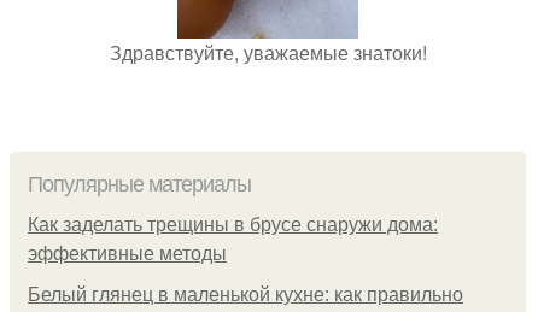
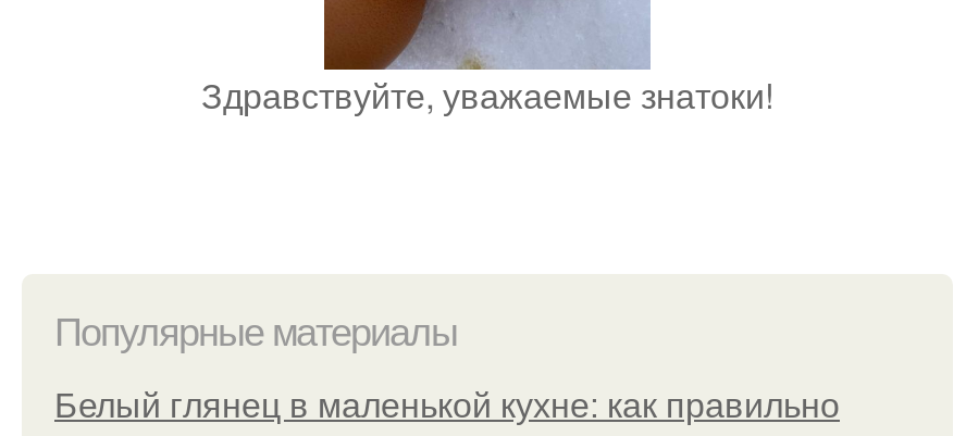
[28,215,438,264] Как заделать трещины в брусе снаружи дома: | эффективные методы -> none

